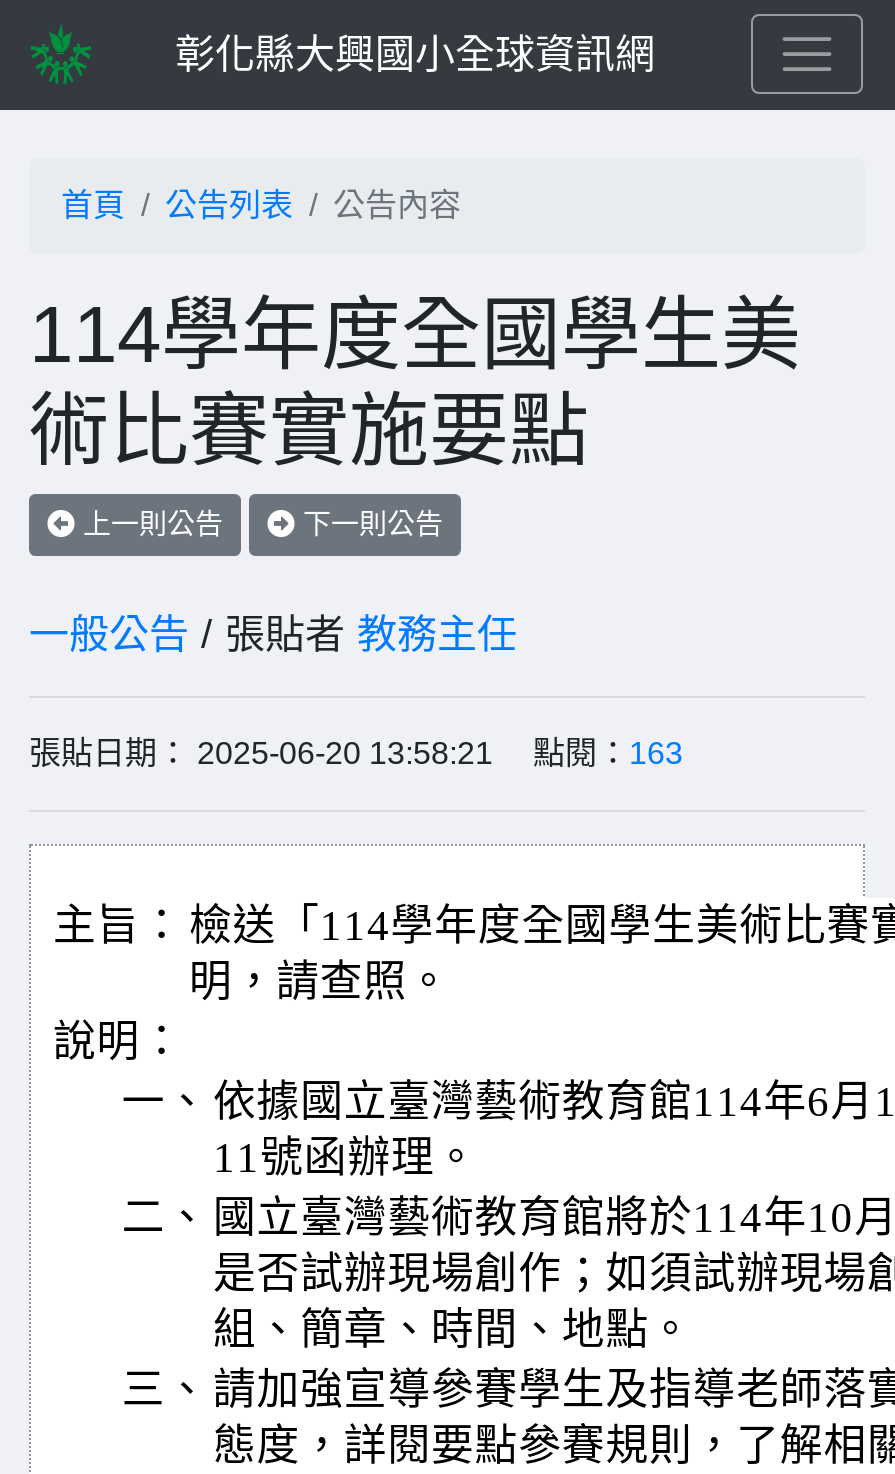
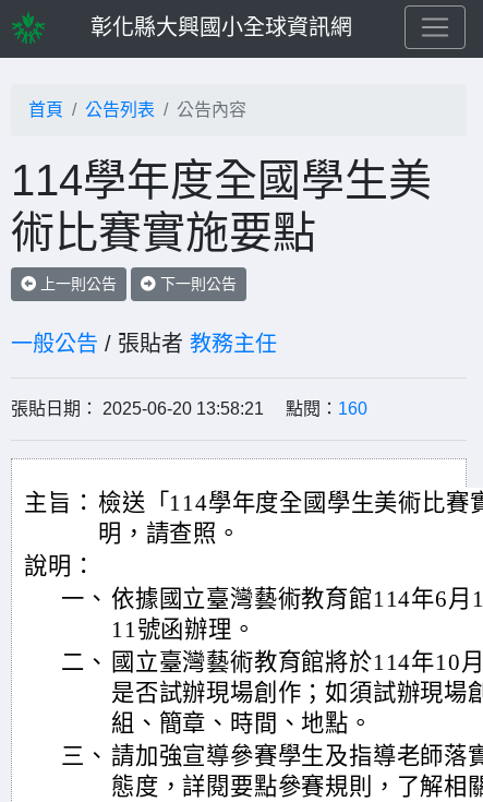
[29,736,683,770] 張貼日期： 2025-06-20 13:58:21 點閱：163 -> [11,399,367,418] 張貼日期： 2025-06-20 13:58:21 點閱：160

